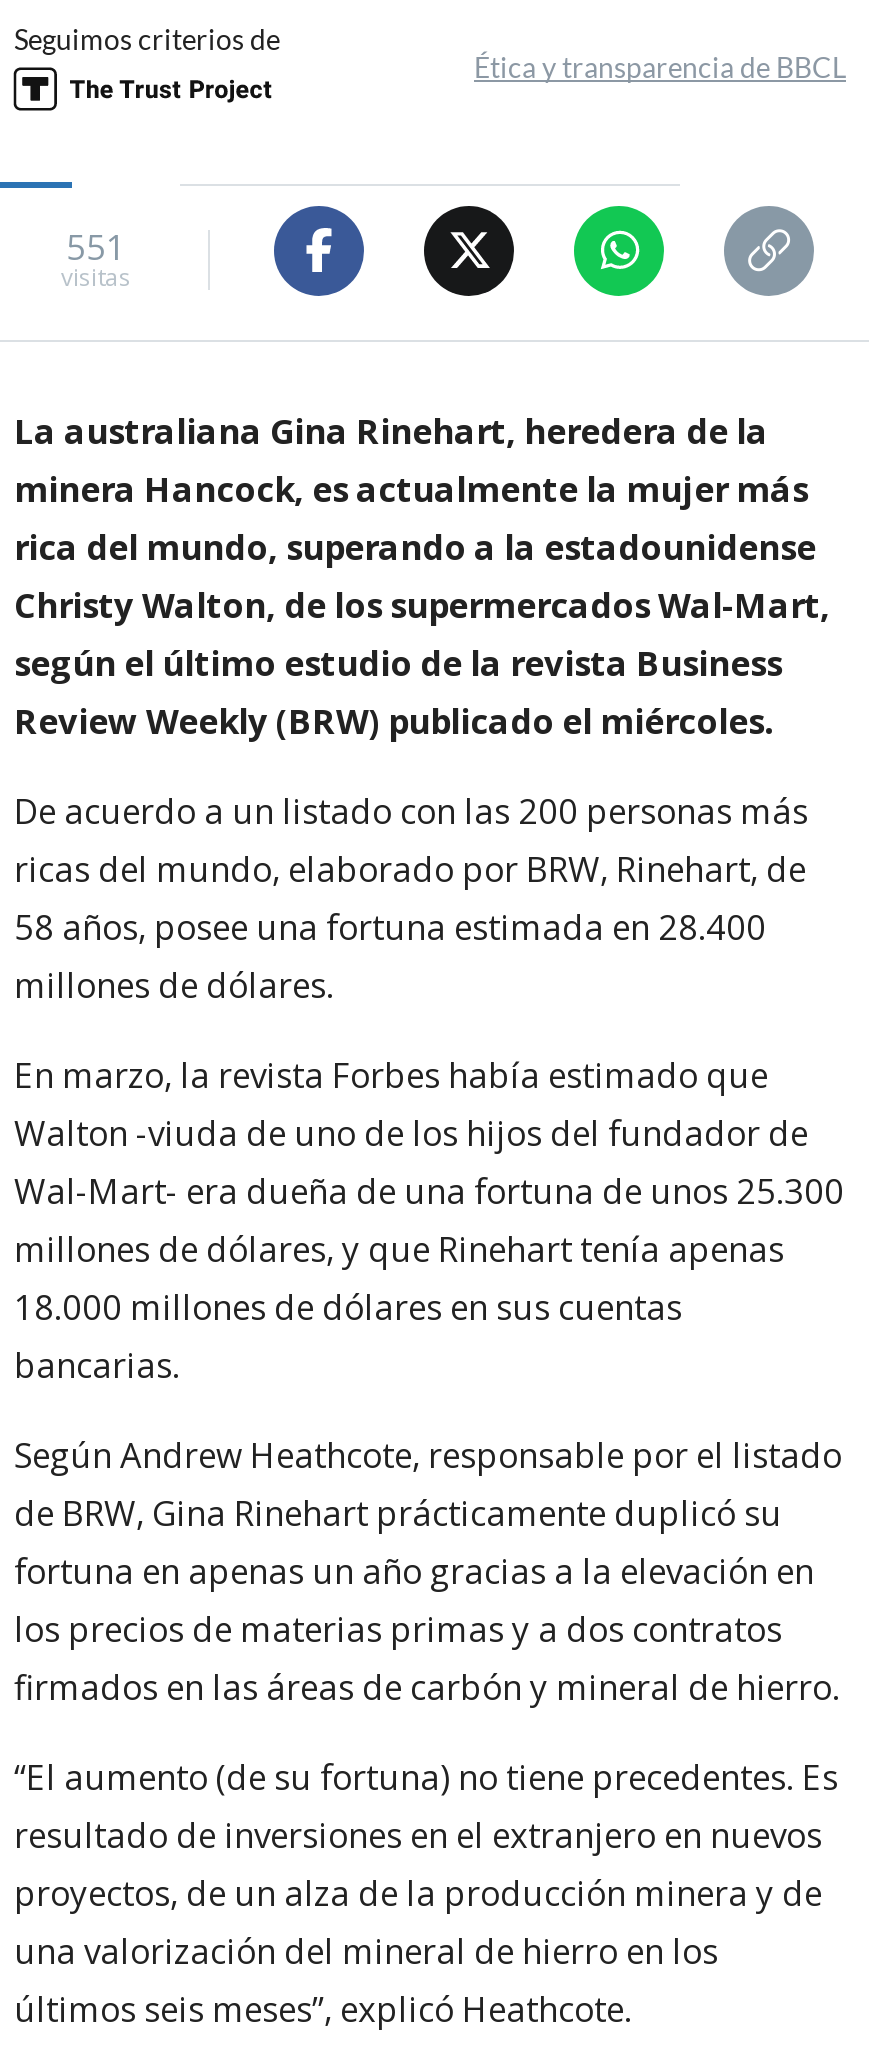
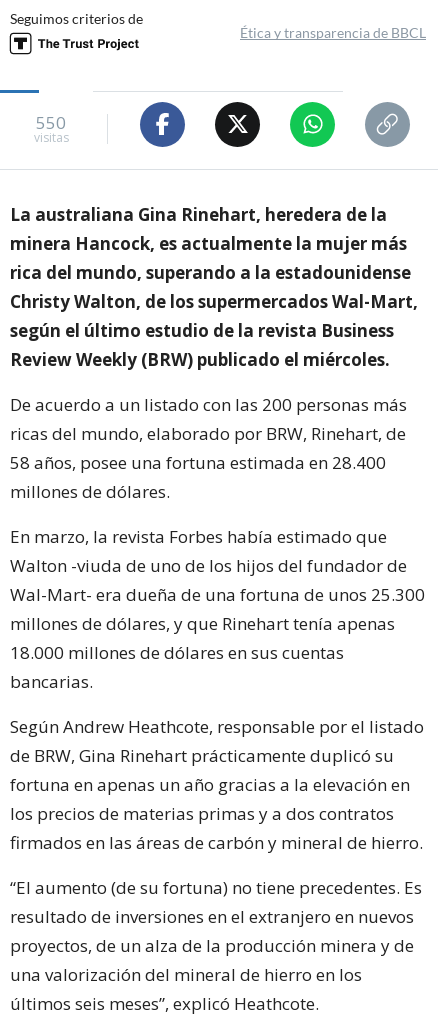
[66,225,126,271] 551 -> [36,111,66,134] 550

